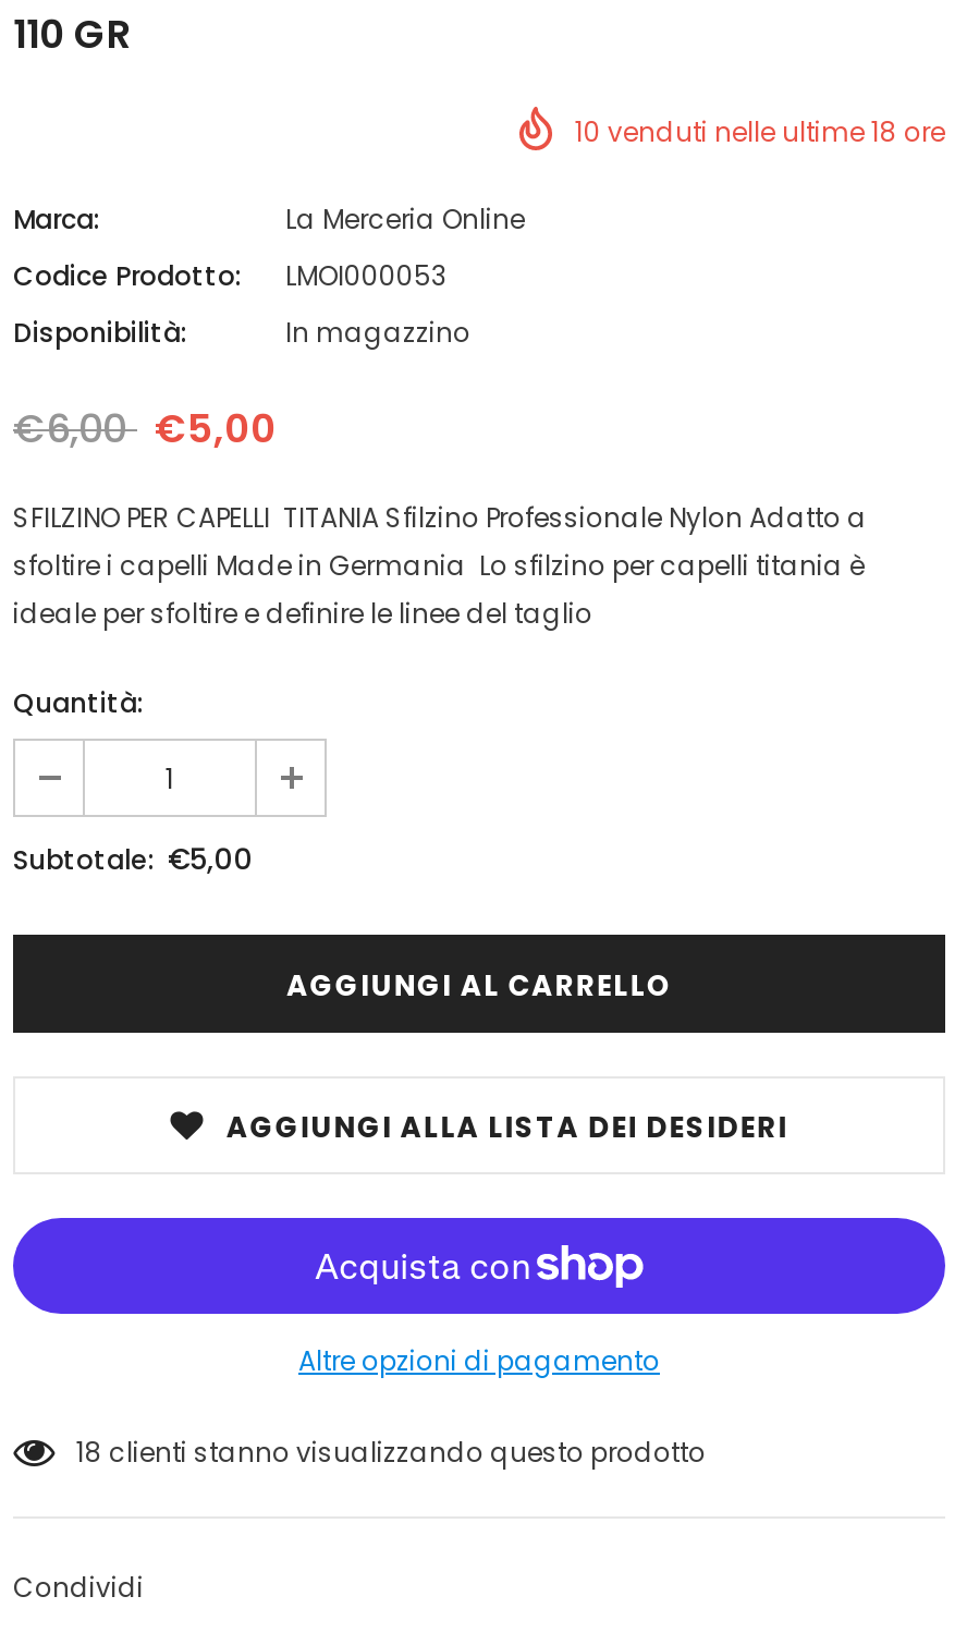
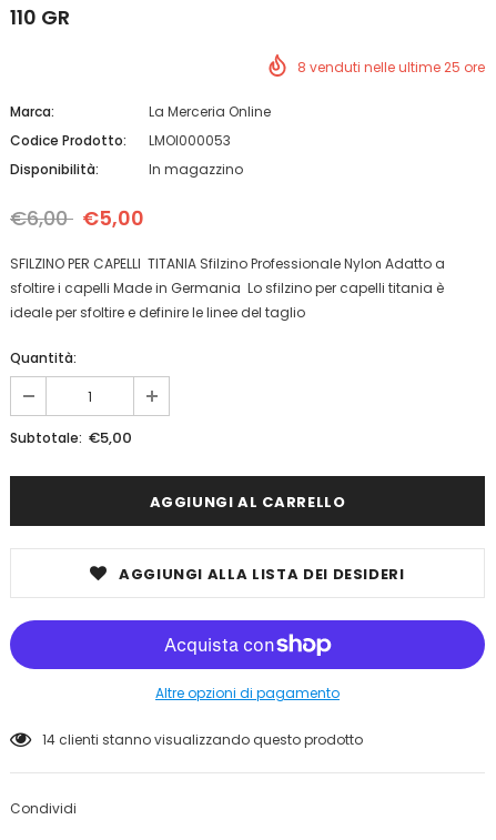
[575,113,945,150] 10 venduti nelle ultime 18 ore -> [297,58,485,77] 8 venduti nelle ultime 25 ore
[76,1434,706,1471] 18 clienti stanno visualizzando questo prodotto -> [42,730,363,749] 14 clienti stanno visualizzando questo prodotto

